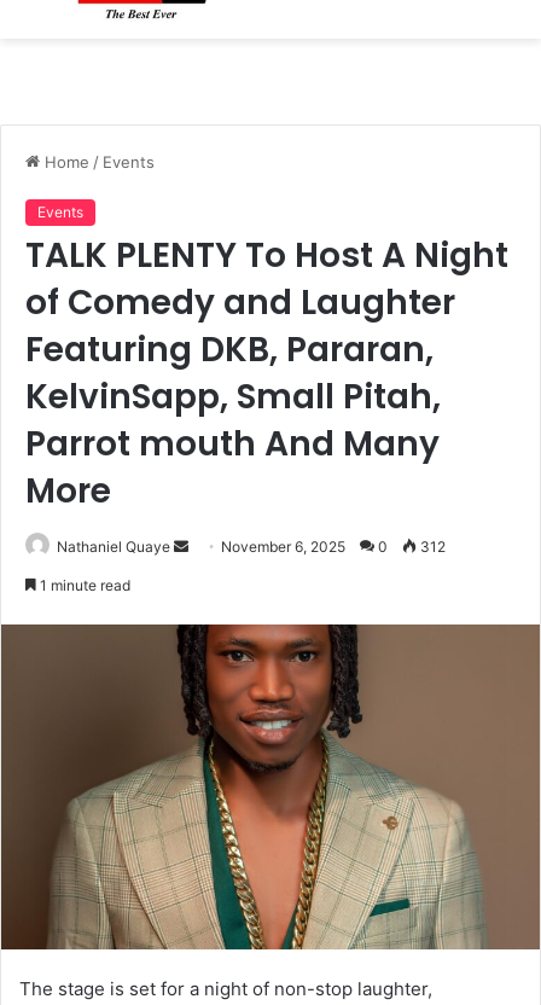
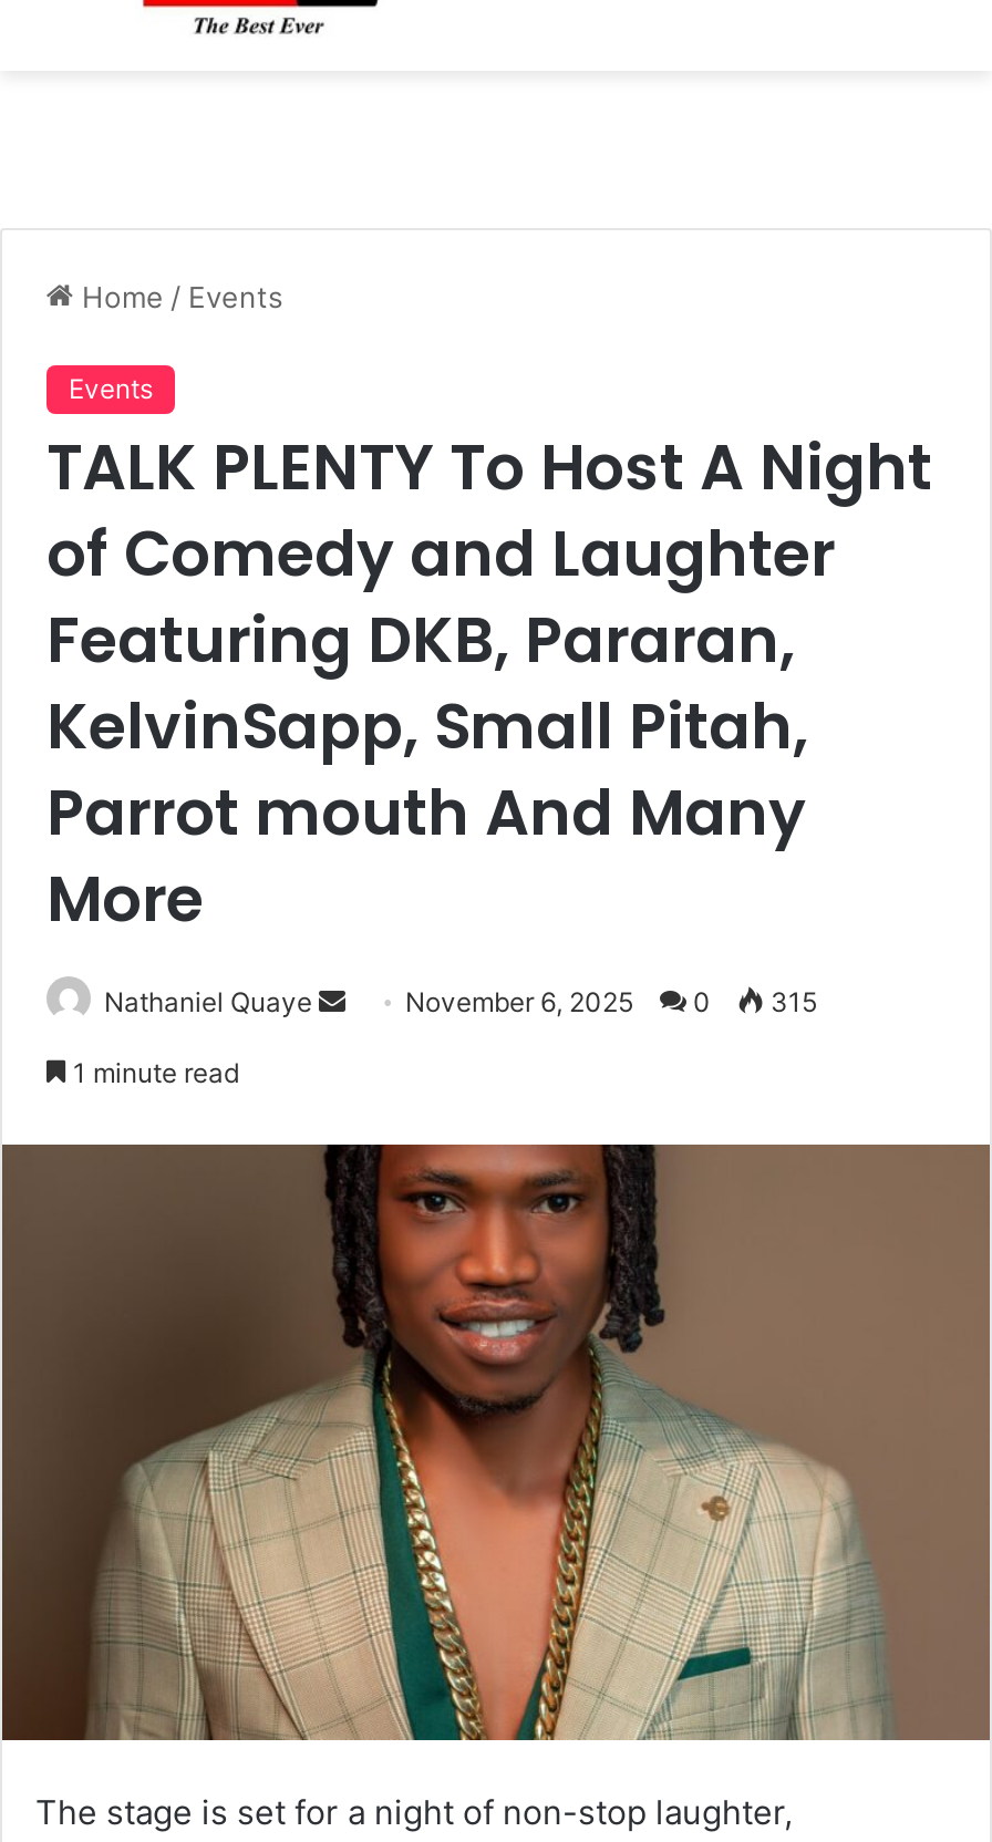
[417,538,446,556] 312 -> [764,985,817,1018] 315

